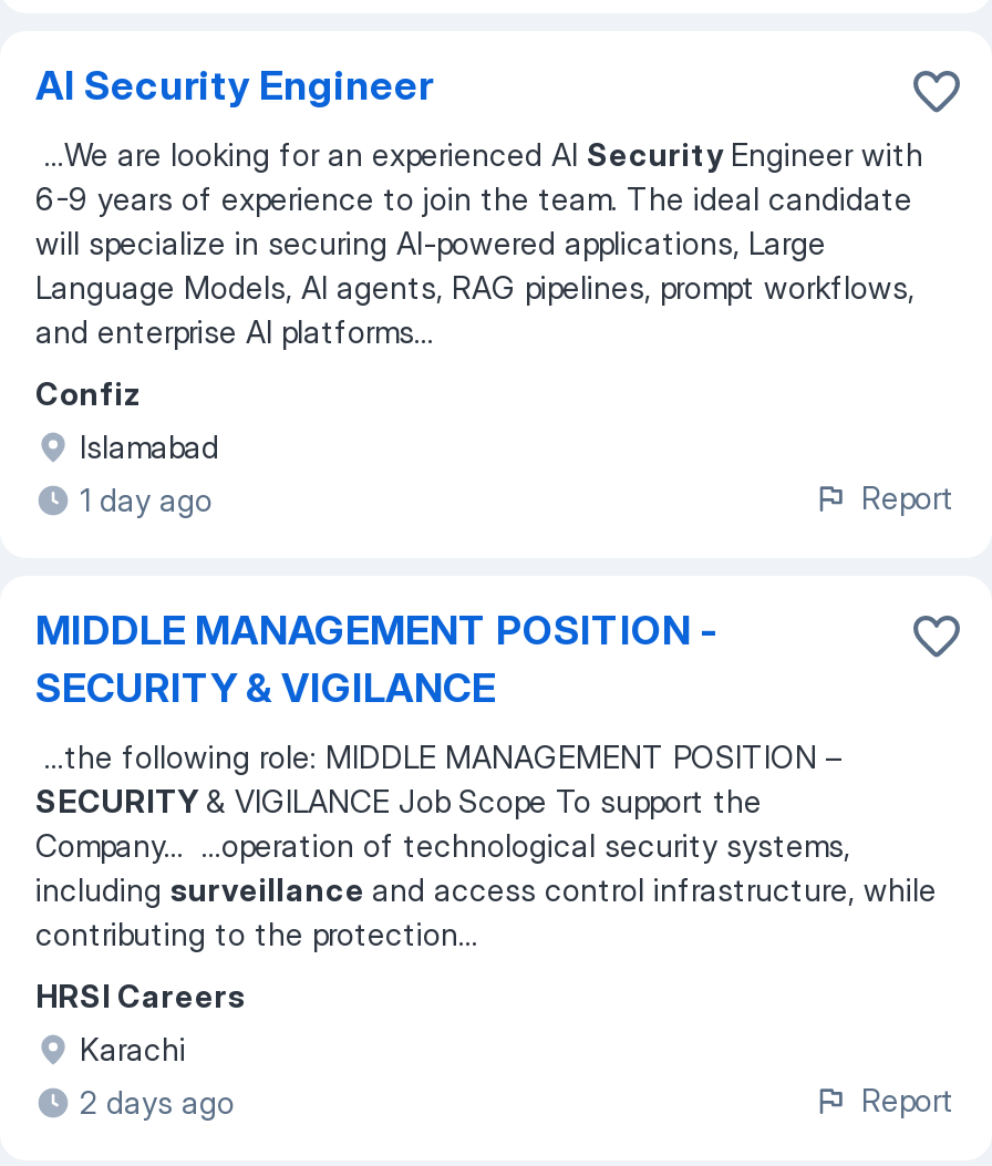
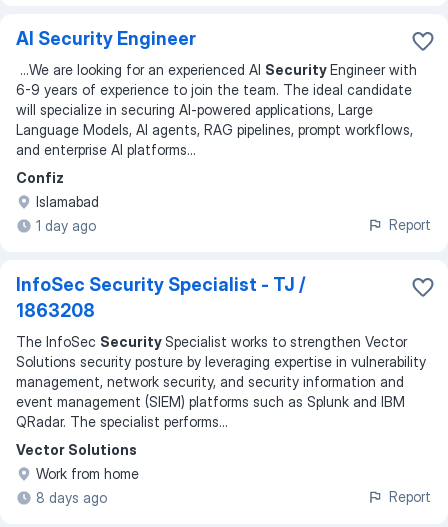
[35,607,717,711] MIDDLE MANAGEMENT POSITION - | SECURITY & VIGILANCE -> [16,274,306,321] InfoSec Security Specialist - TJ / | 1863208
[35,737,937,952] ...the following role: MIDDLE MANAGEMENT POSITION – | SECURITY & VIGILANCE Job Scope To support the | Company... ...operation of technological security systems, | including surveillance and access control infrastructure, while | contributing to the protection... -> [16,333,426,430] The InfoSec Security Specialist works to strengthen Vector | Solutions security posture by leveraging expertise in vulnerability | management, network security, and security information and | event management (SIEM) platforms such as Splunk and IBM | QRadar. The specialist performs...
[35,977,246,1121] HRSI Careers | Karachi | 2 days ago -> [16,441,139,506] Vector Solutions | Work from home | 8 days ago

